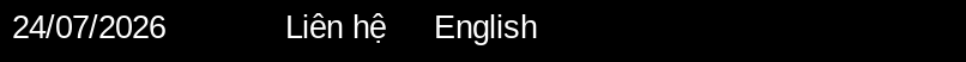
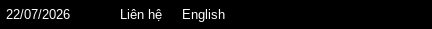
[12,10,165,45] 24/07/2026 -> [6,7,70,22] 22/07/2026

